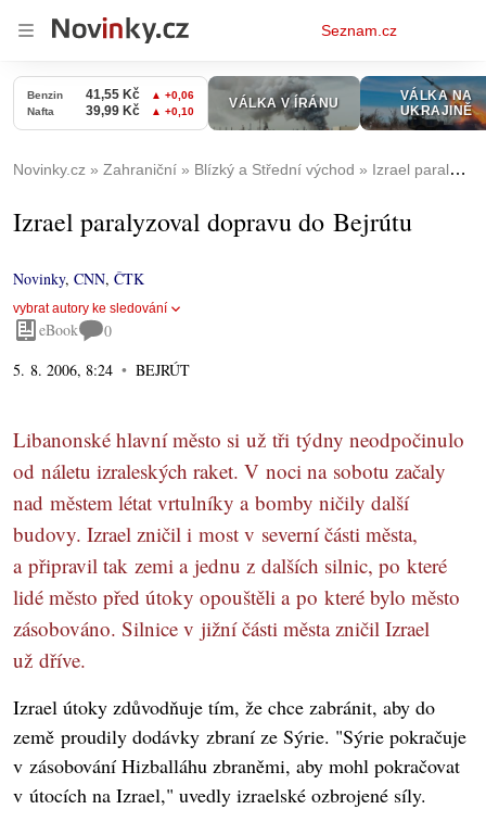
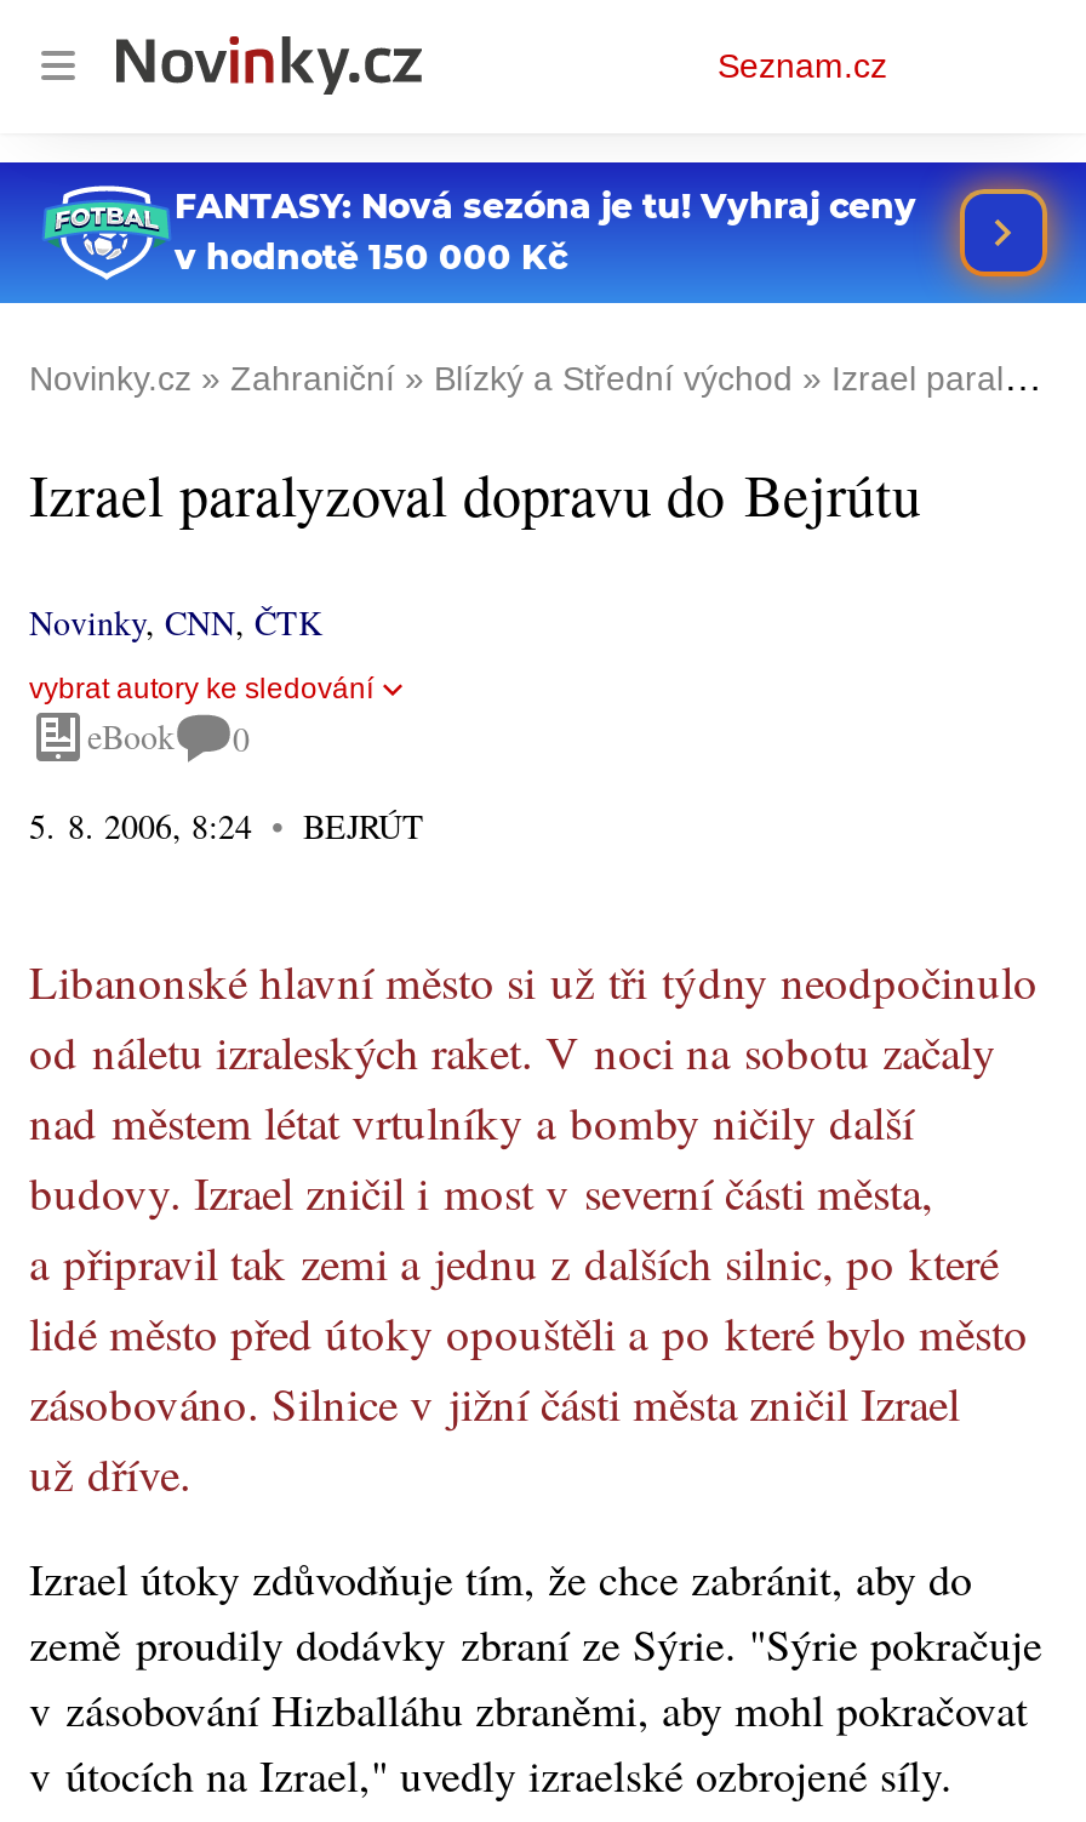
[3,74,483,136] [image] -> [7,160,1079,305] [image]

